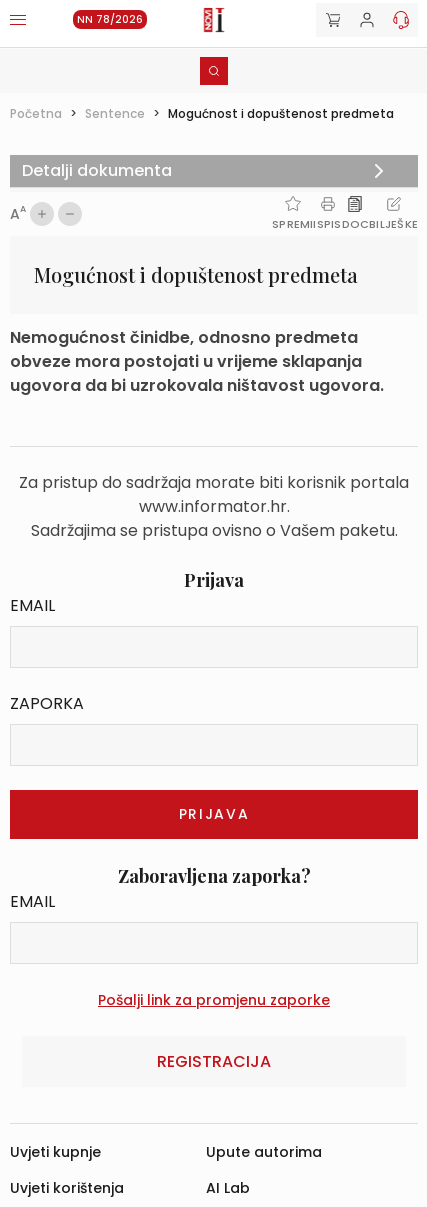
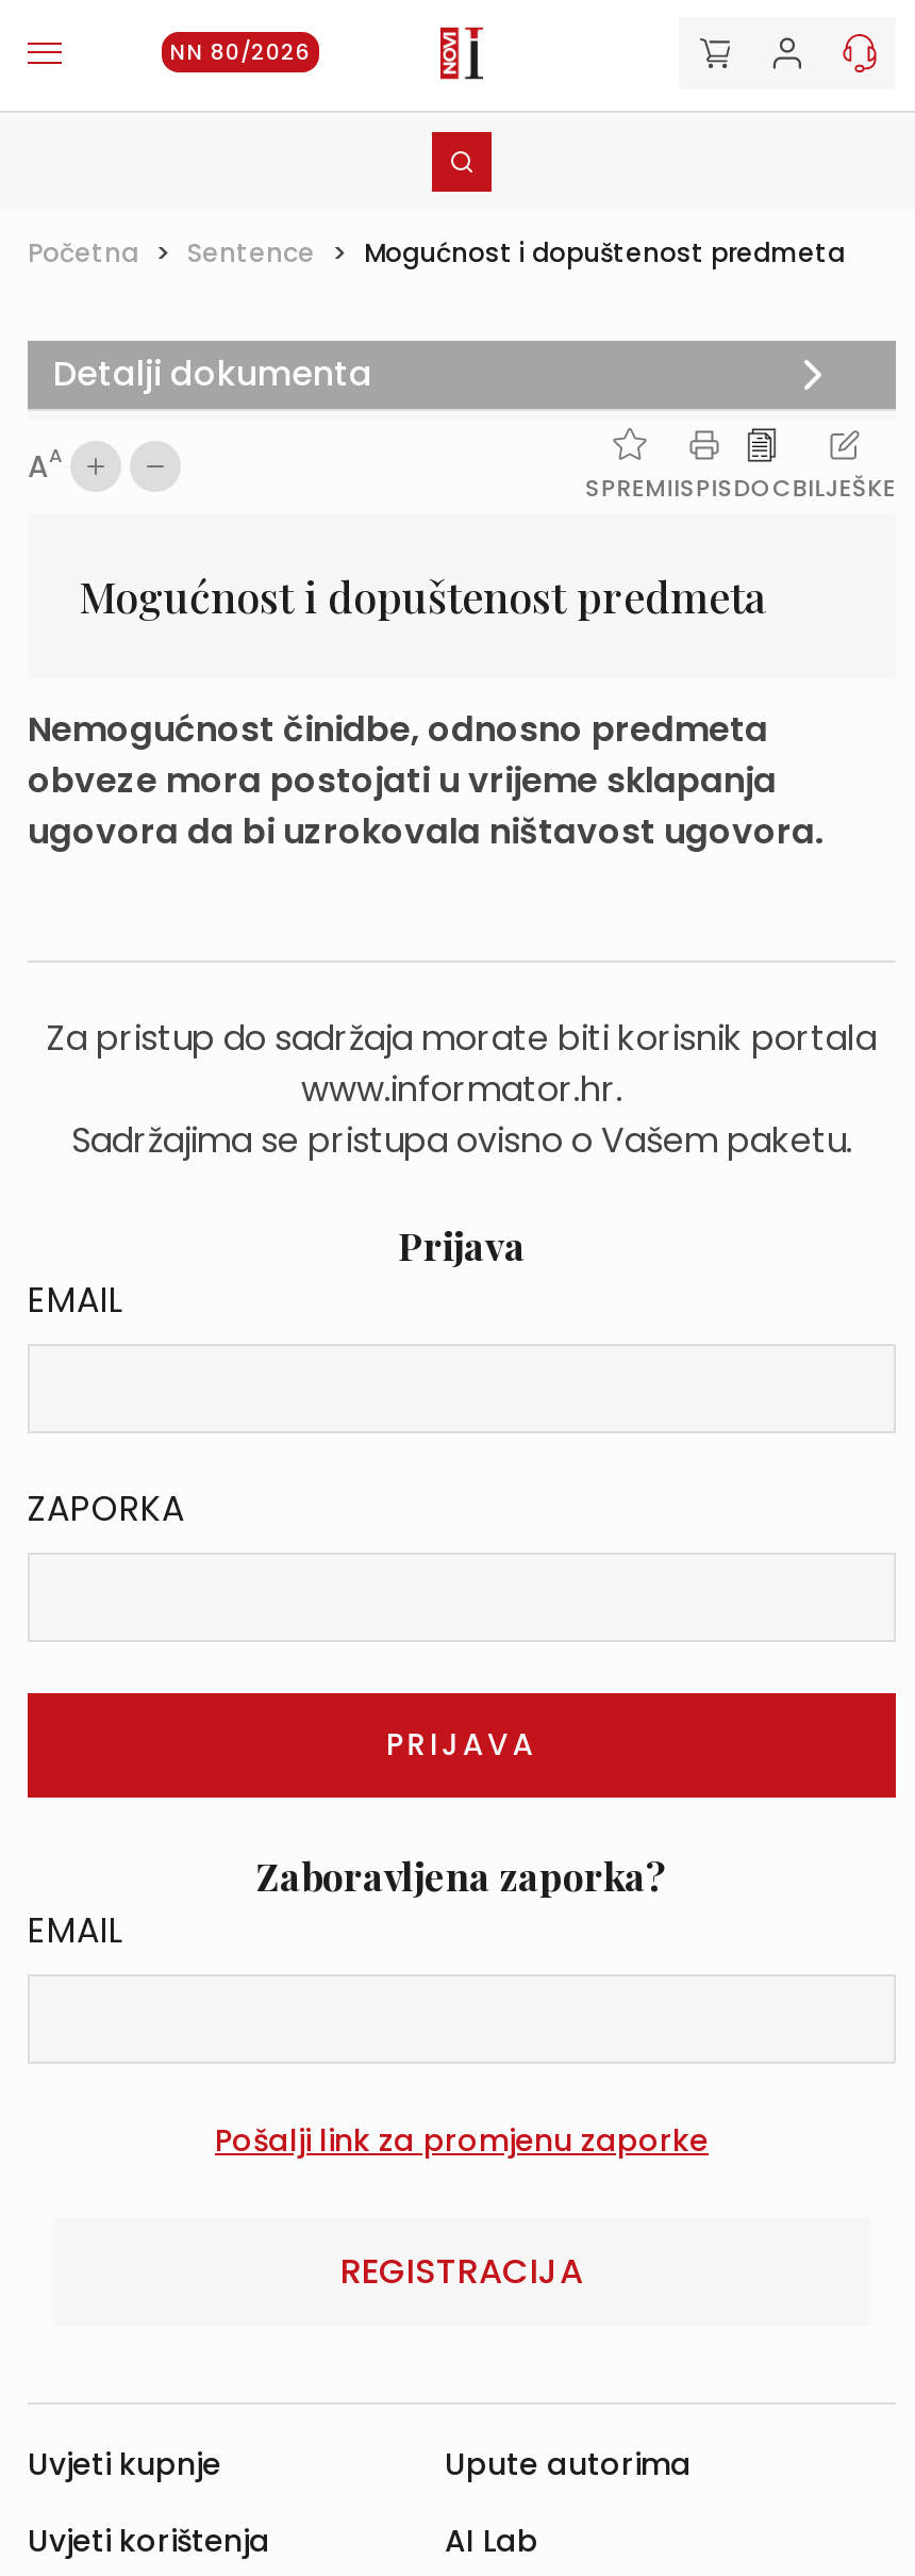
[77,12,143,27] NN 78/2026 -> [170,36,311,68] NN 80/2026

